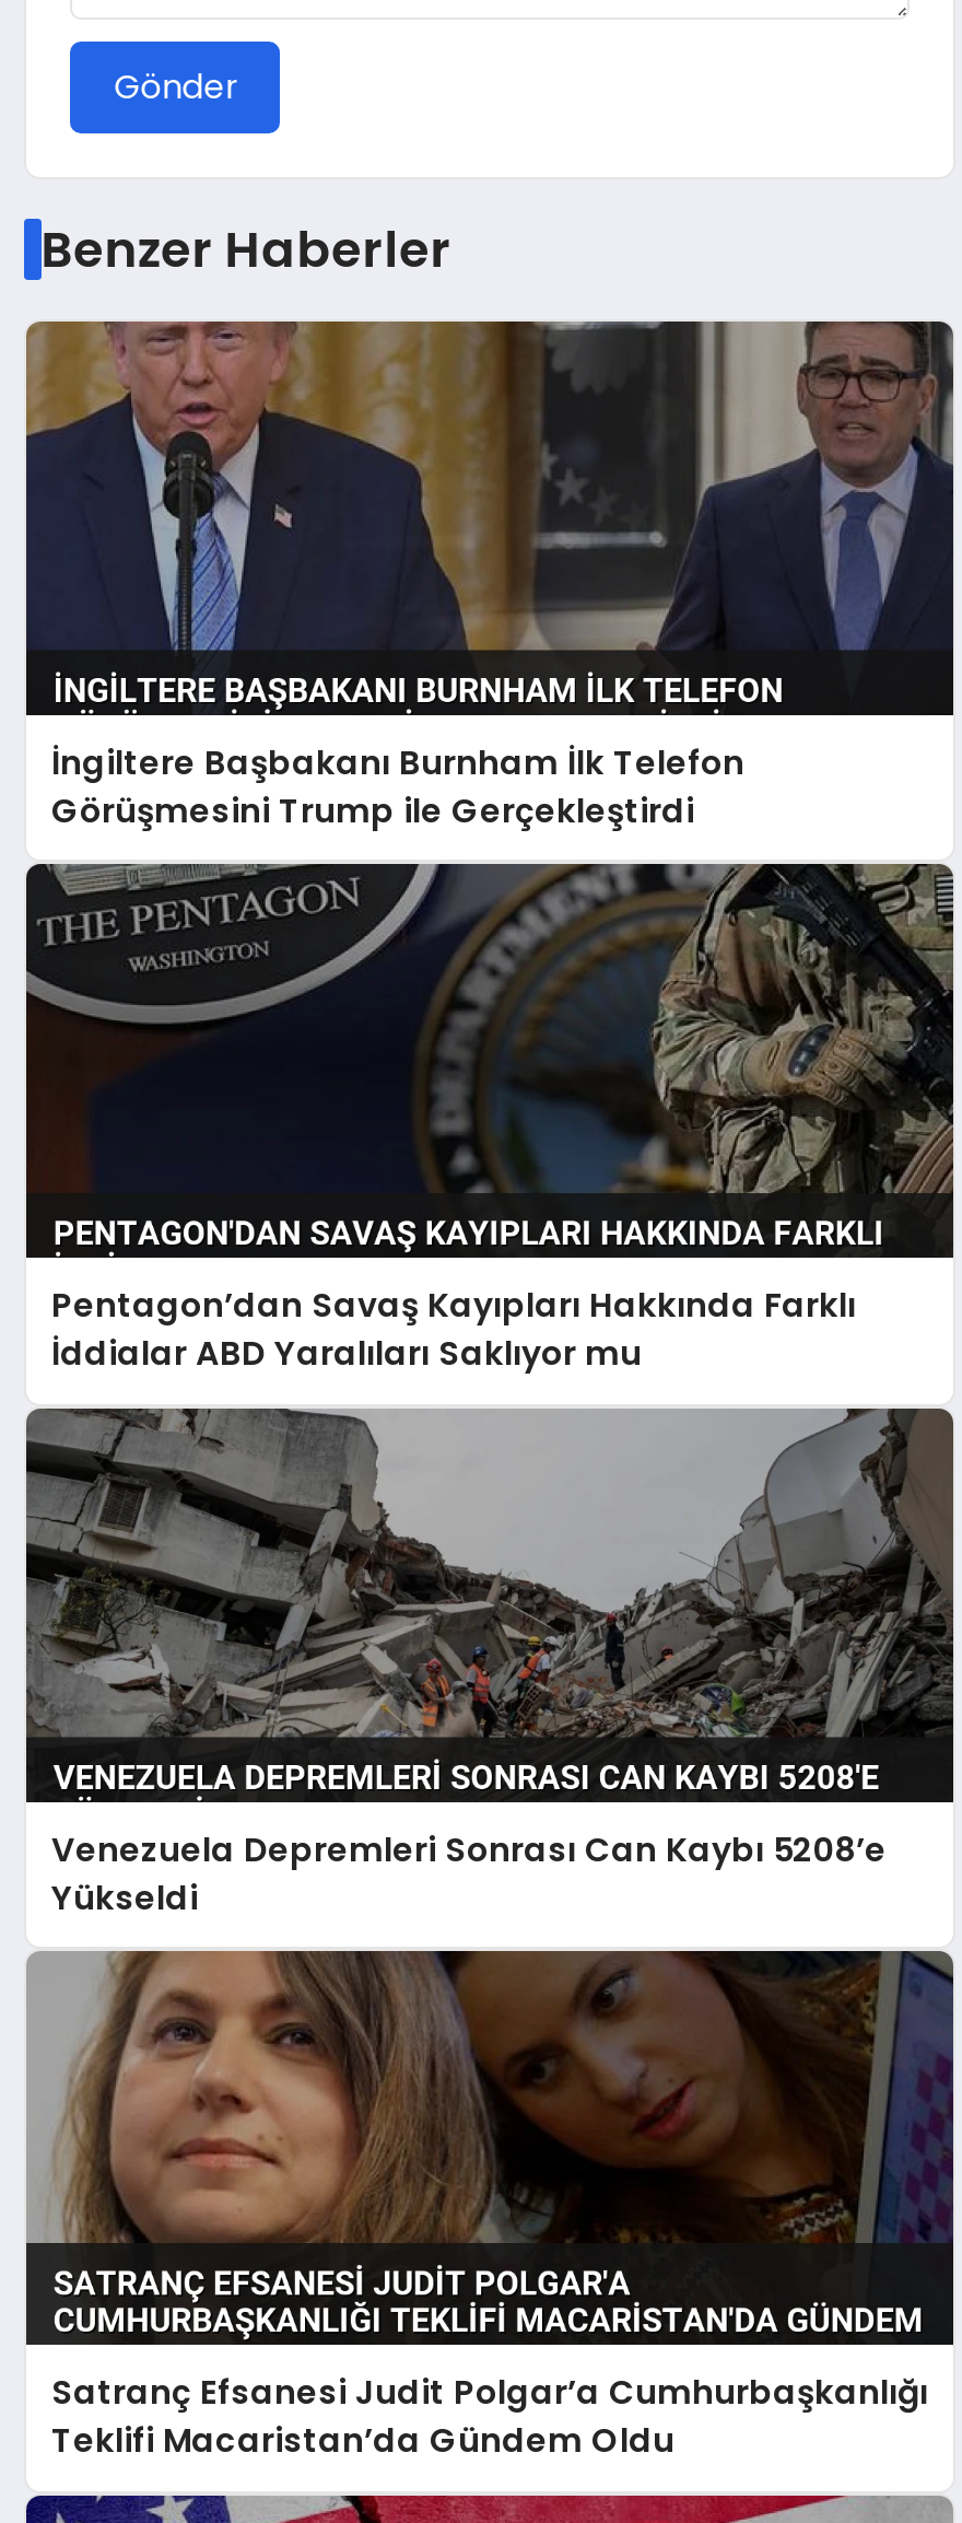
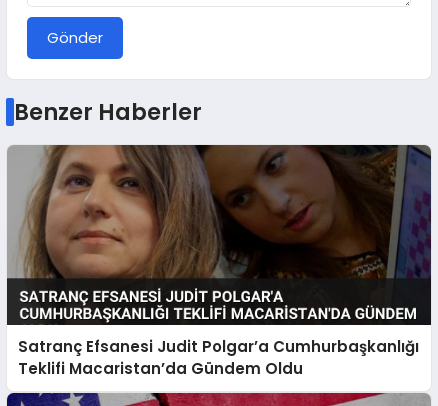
[26,319,953,833] [image] | İngiltere Başbakanı Burnham İlk Telefon | Görüşmesini Trump ile Gerçekleştirdi -> none
[26,862,953,1376] [image] | Pentagon’dan Savaş Kayıpları Hakkında Farklı | İddialar ABD Yaralıları Saklıyor mu -> none
[26,1406,953,1920] [image] | Venezuela Depremleri Sonrası Can Kaybı 5208’e | Yükseldi -> none

